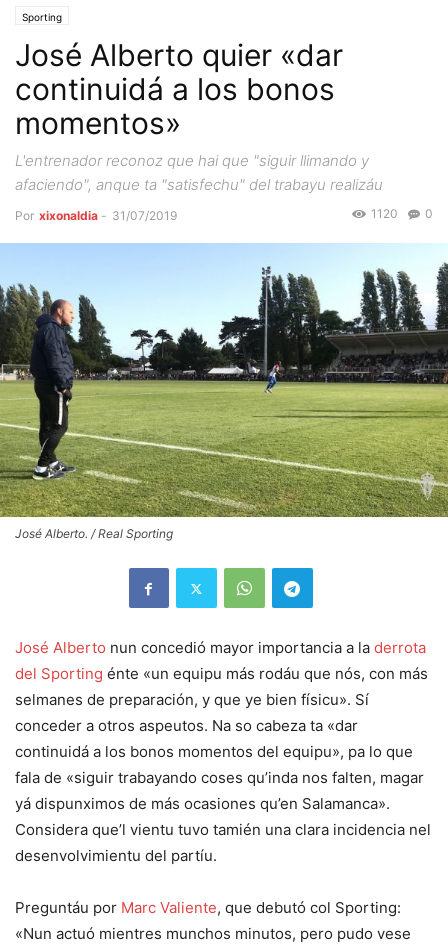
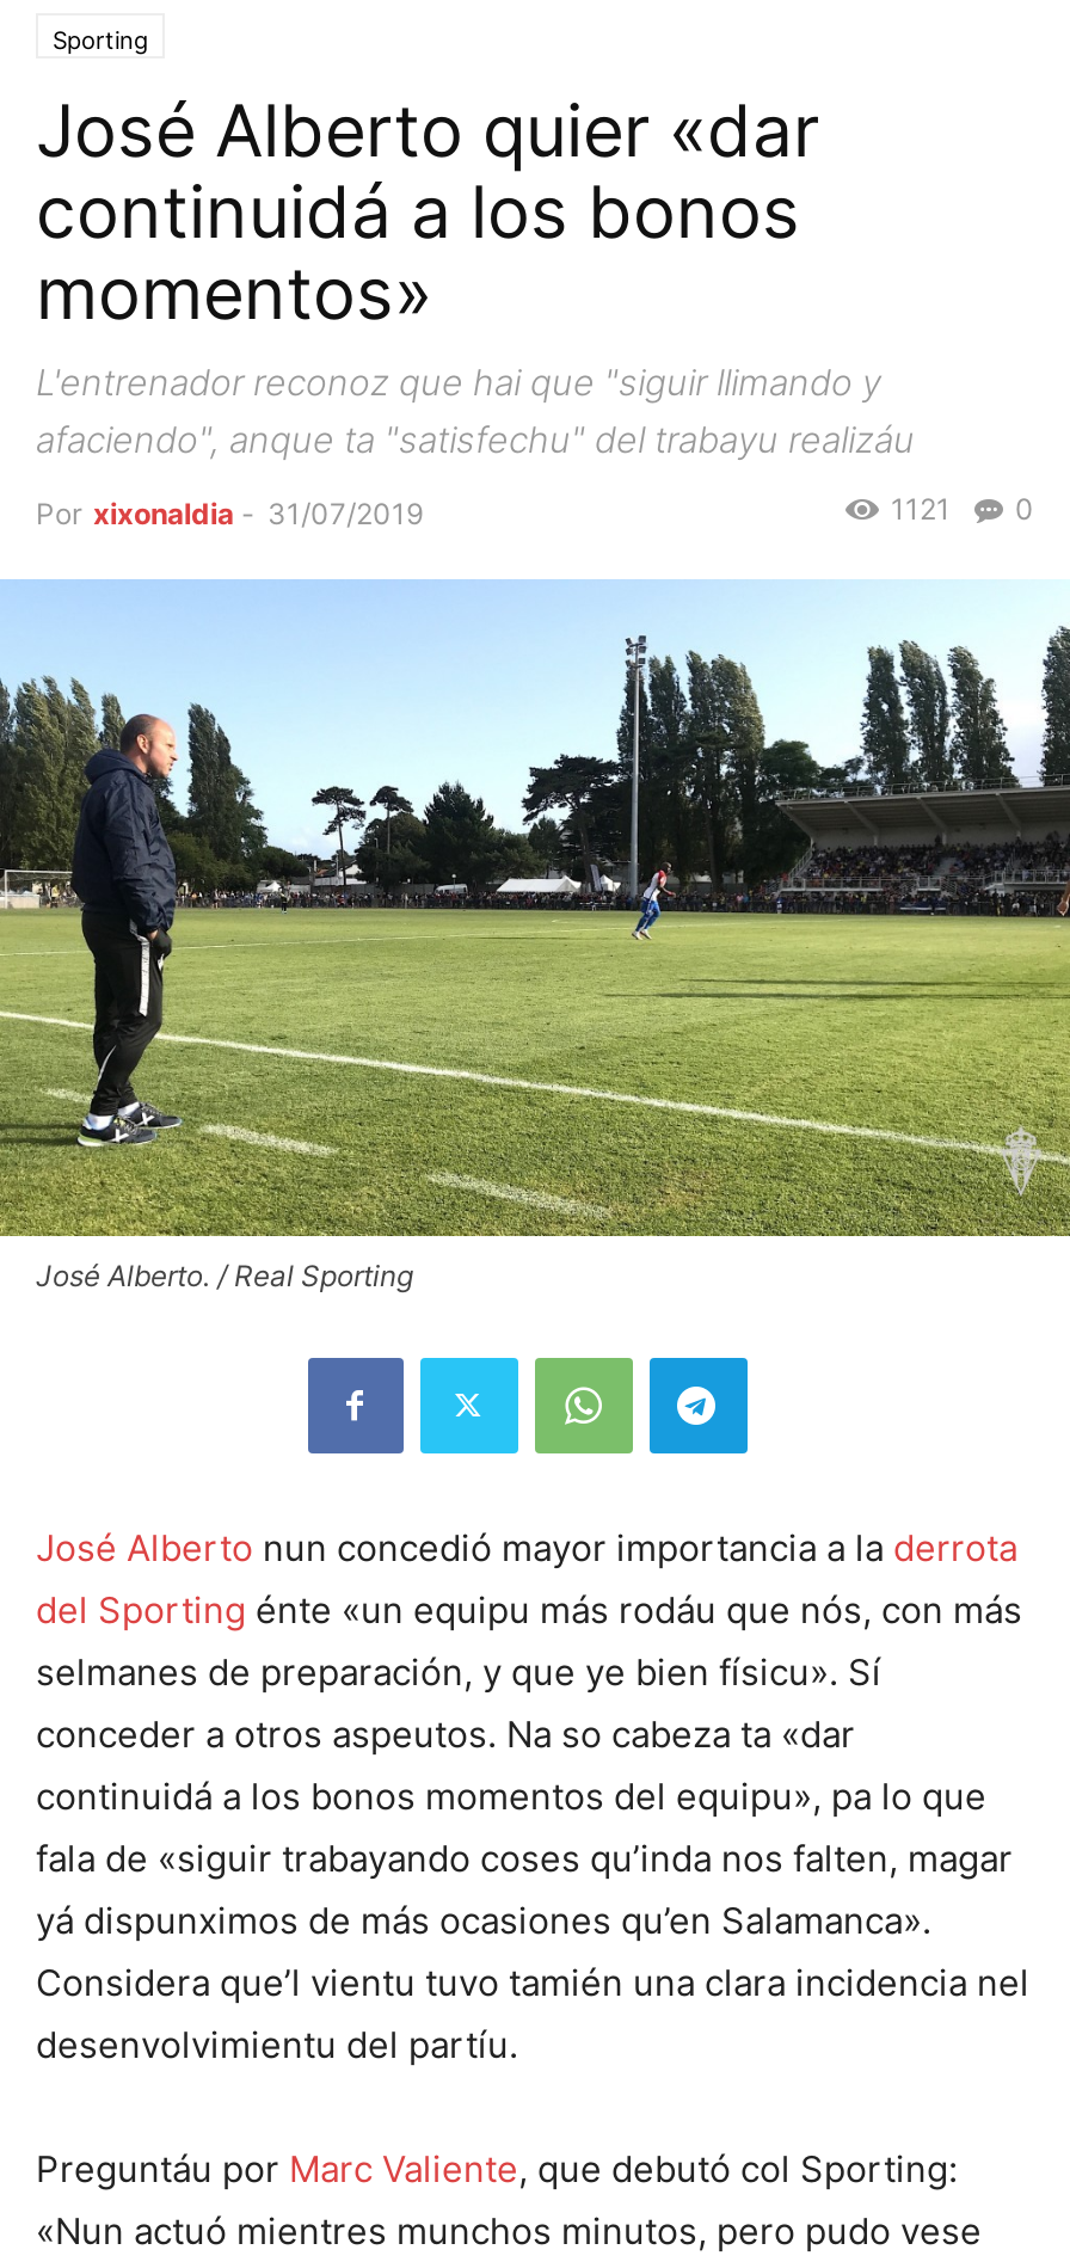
[371,206,433,221] 1120 0 -> [891,491,1034,527] 1121 0

